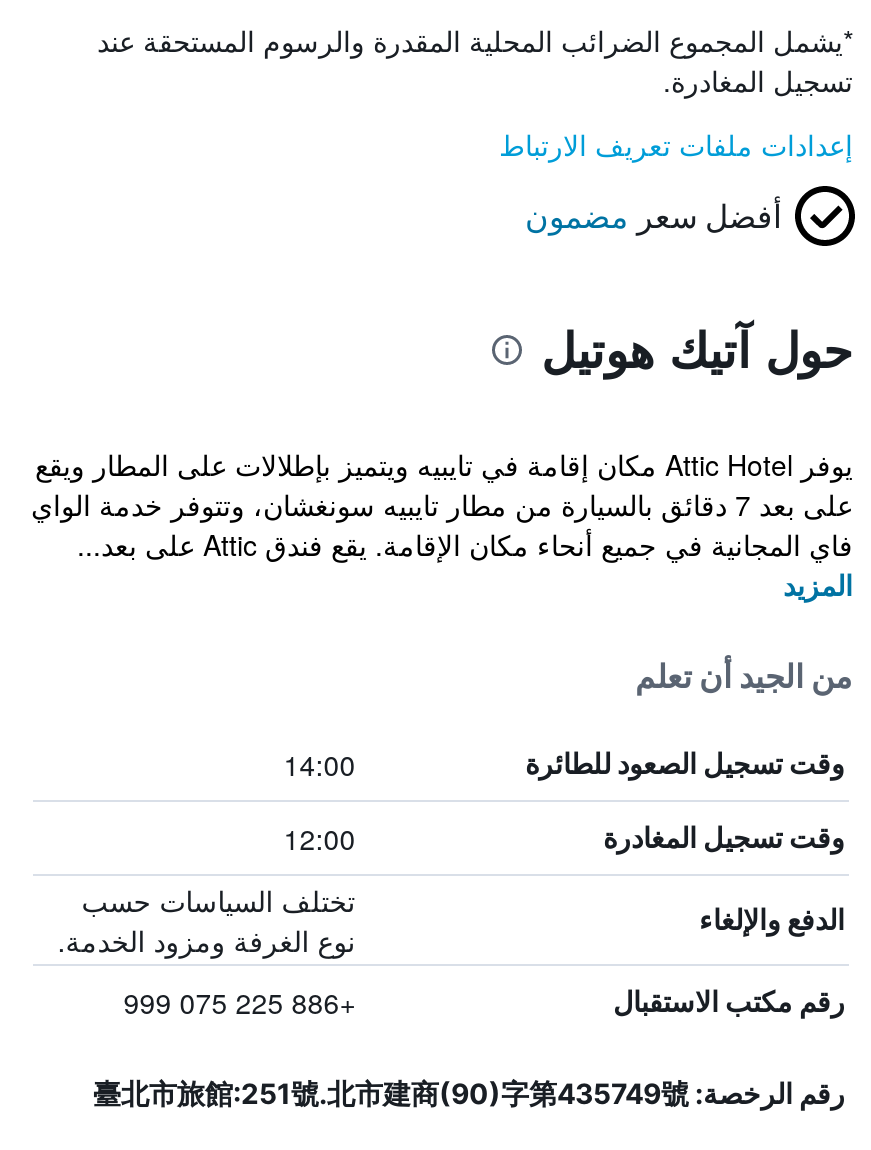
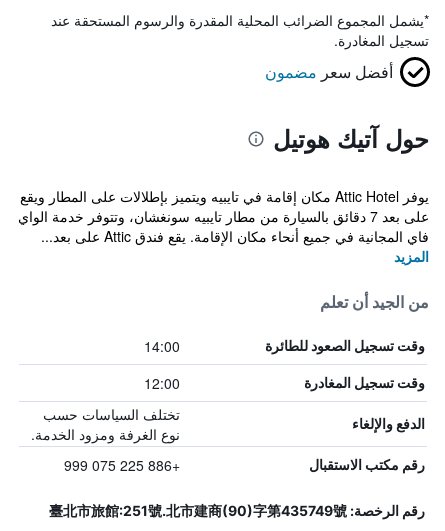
[499,124,853,164] إعدادات ملفات تعريف الارتباط -> none

